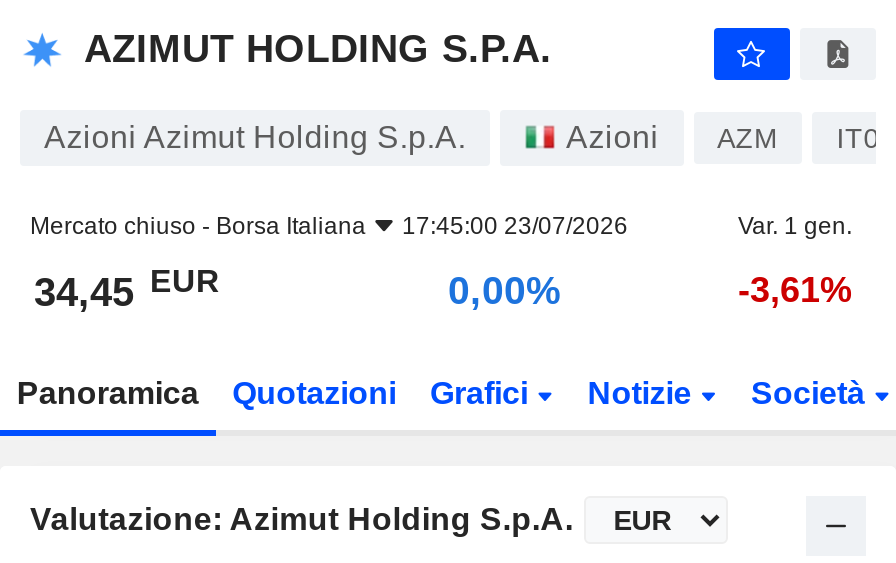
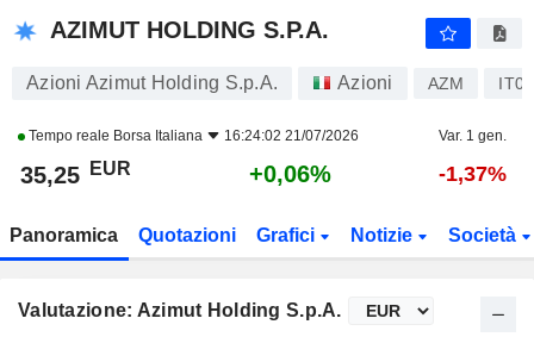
[30,212,628,240] Mercato chiuso - Borsa Italiana | 17:45:00 23/07/2026 -> [25,127,359,144] Tempo reale Borsa Italiana | 16:24:02 21/07/2026
[34,263,220,314] 34,45 EUR -> [20,158,131,188] 35,25 EUR
[448,268,562,312] 0,00% -> [249,161,331,187] +0,06%
[738,270,852,310] -3,61% -> [439,162,507,186] -1,37%

